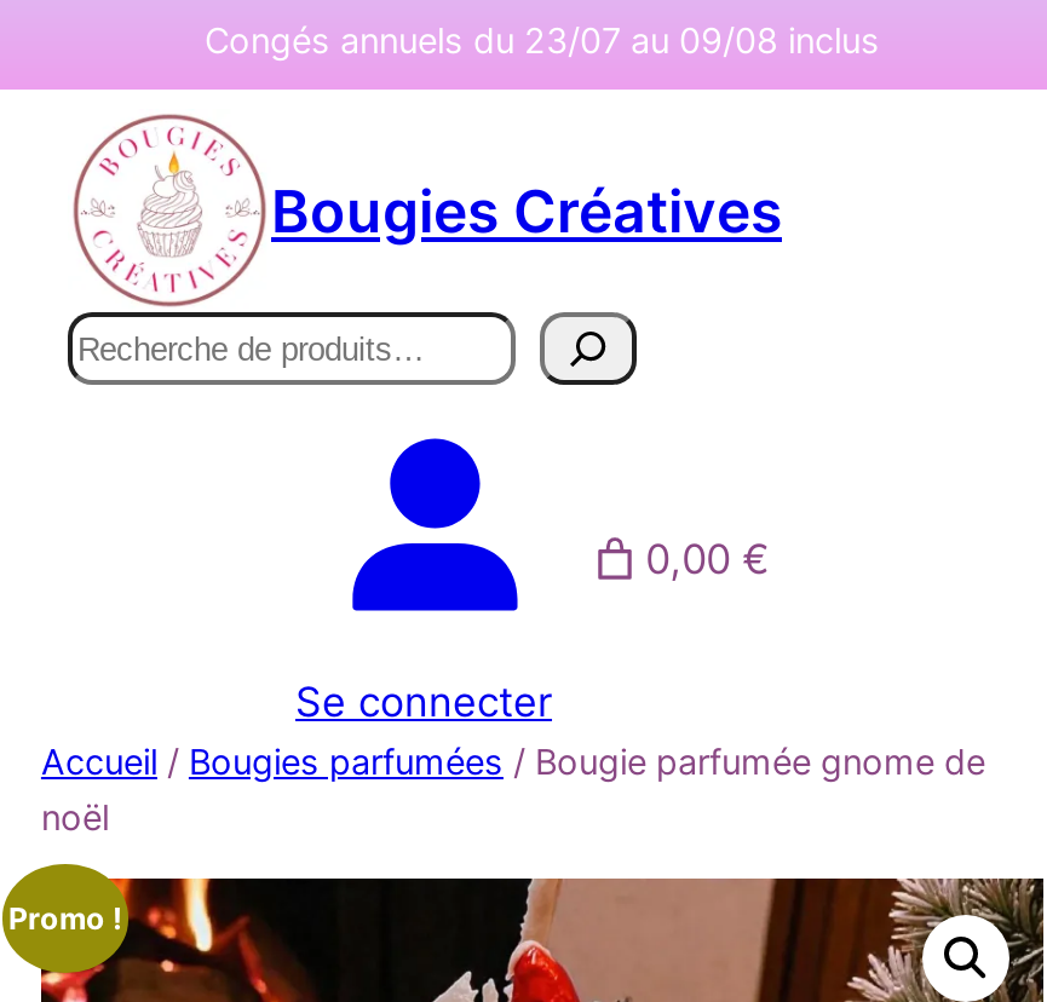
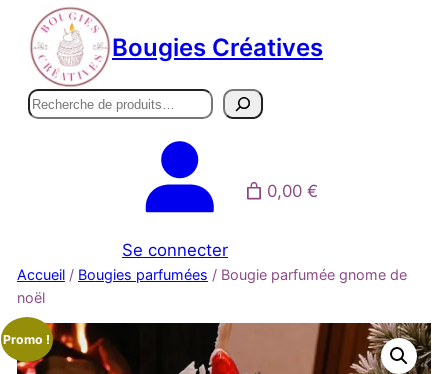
[205,19,880,61] Congés annuels du 23/07 au 09/08 inclus -> none

